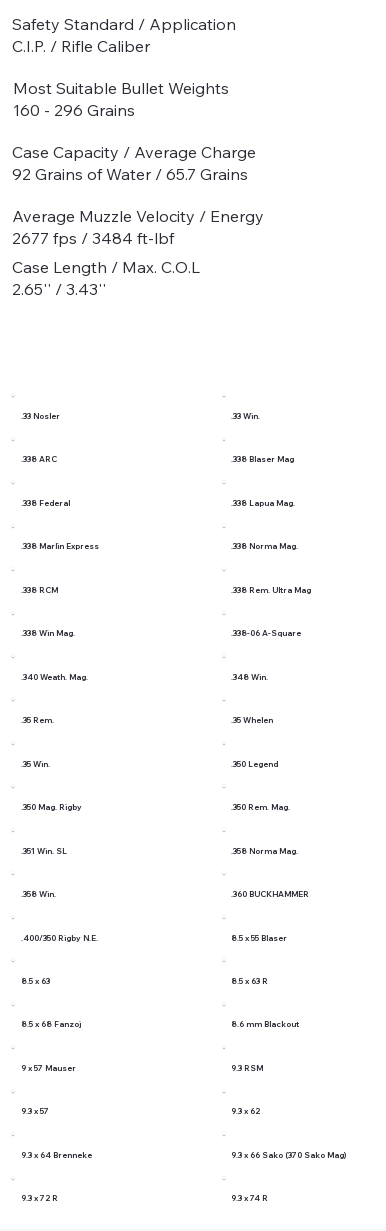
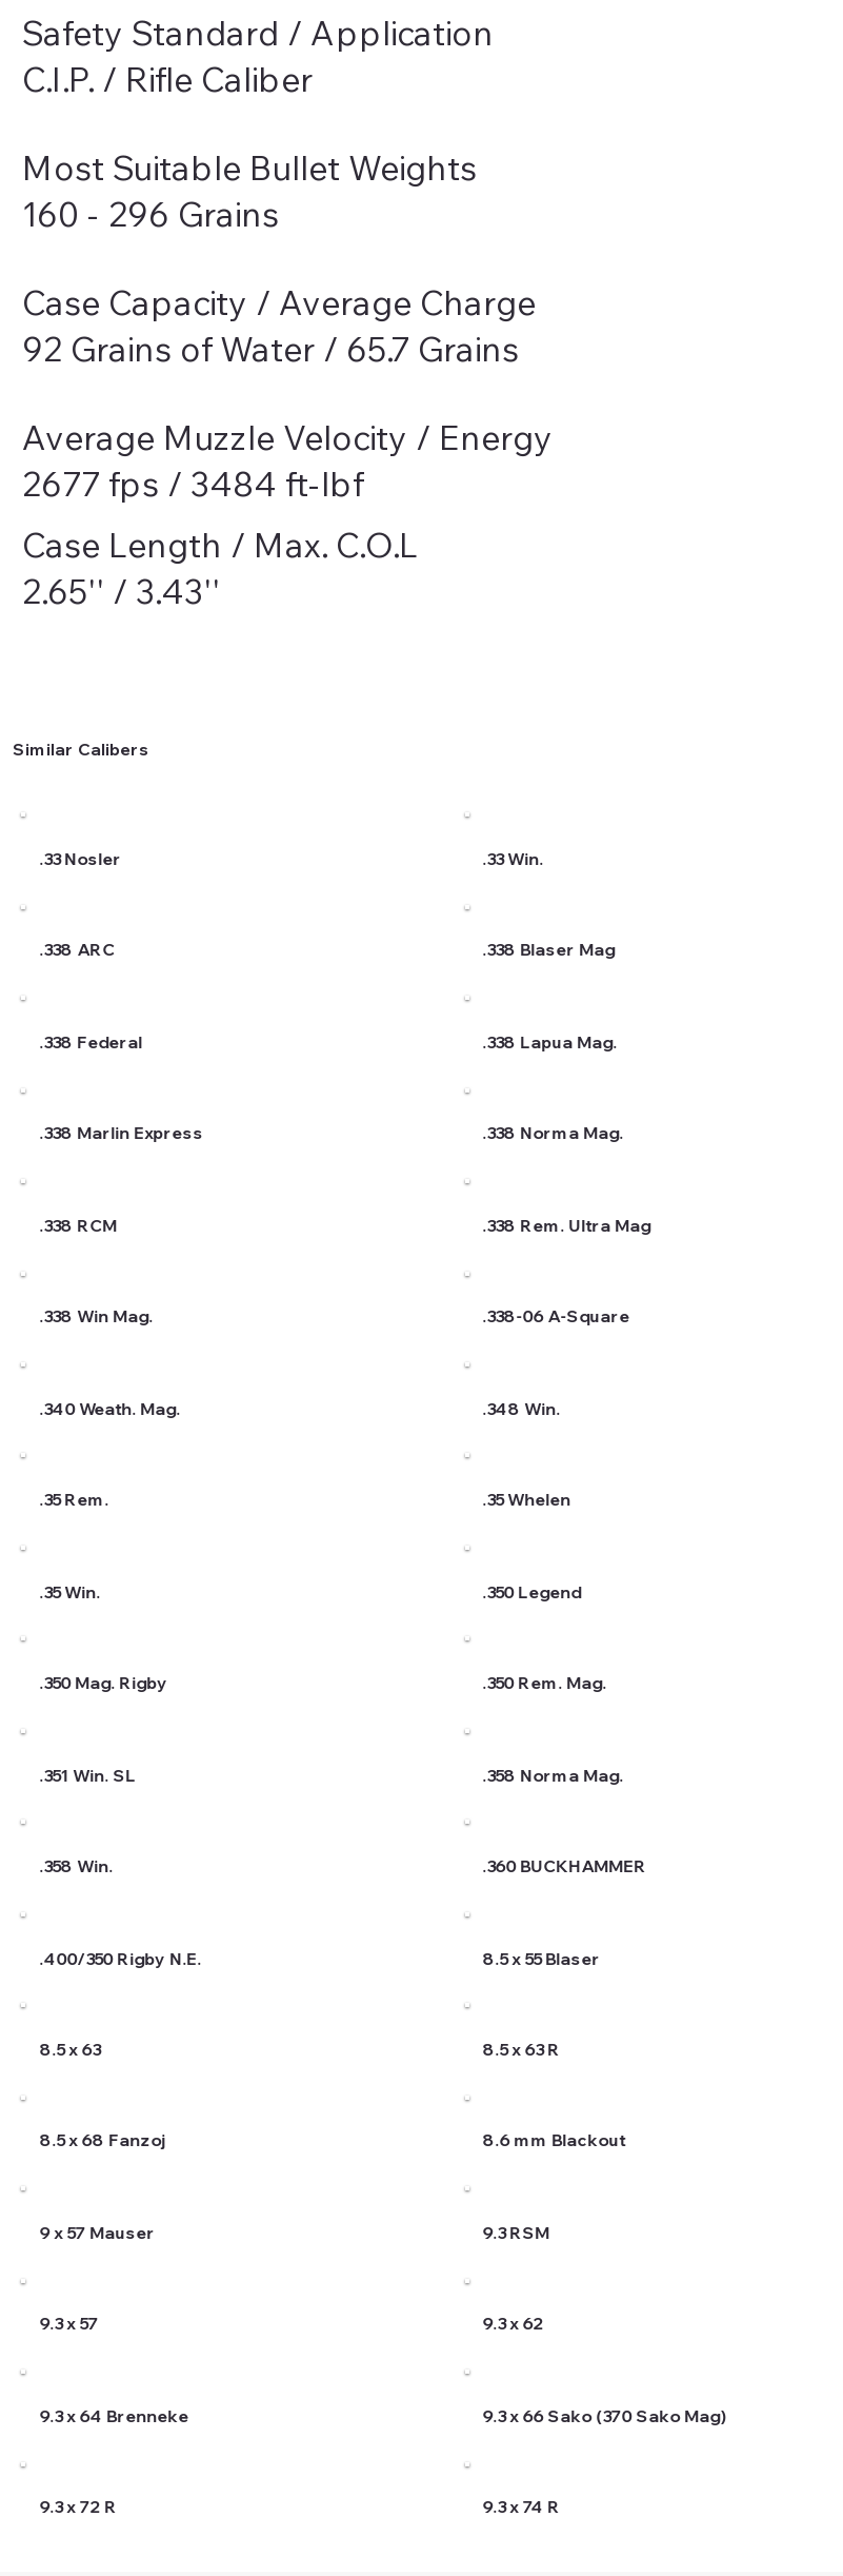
none -> [13,739,149,760] Similar Calibers

